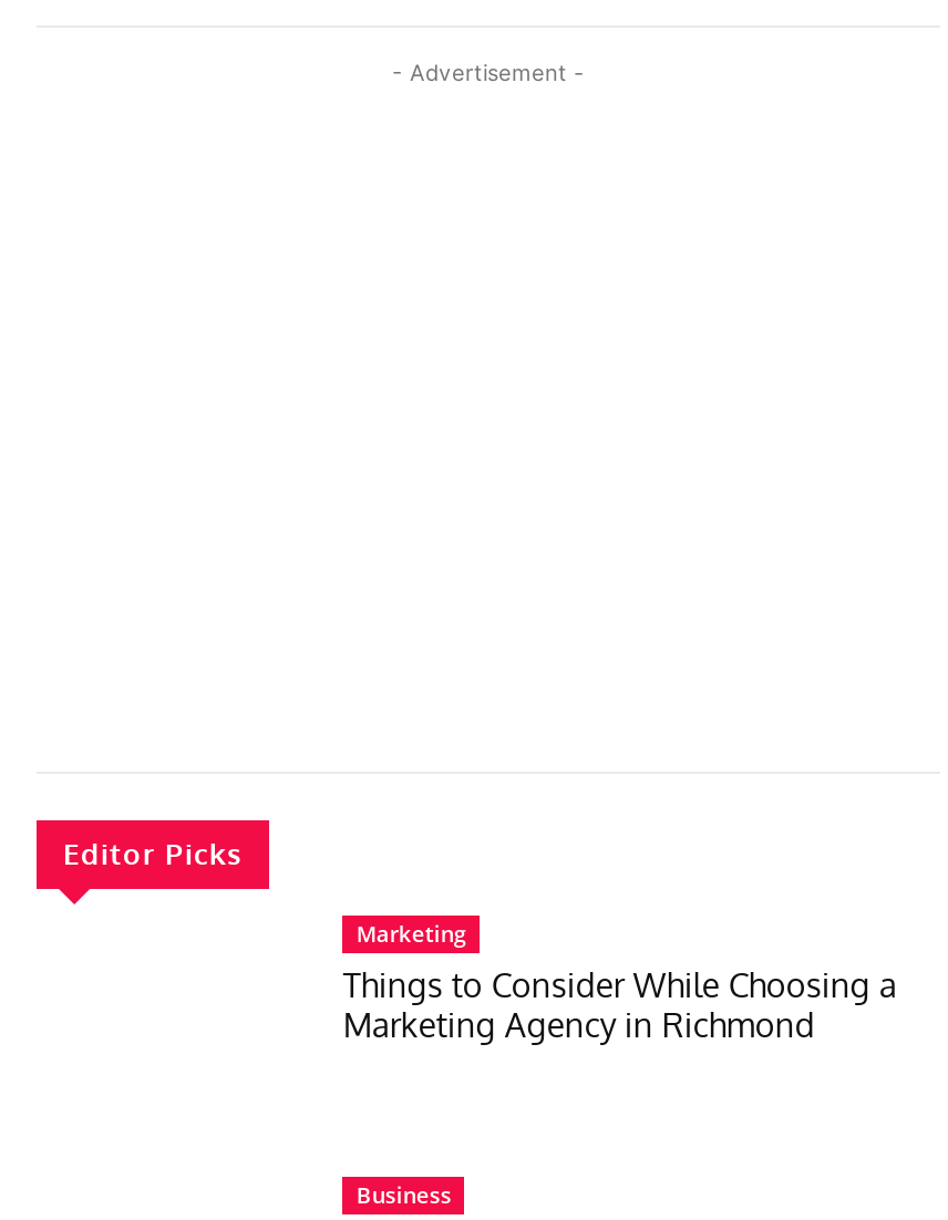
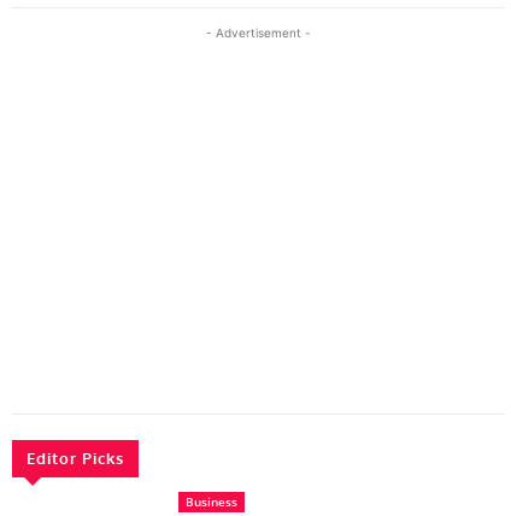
[343,919,897,1047] Marketing | Things to Consider While Choosing a | Marketing Agency in Richmond -> none

